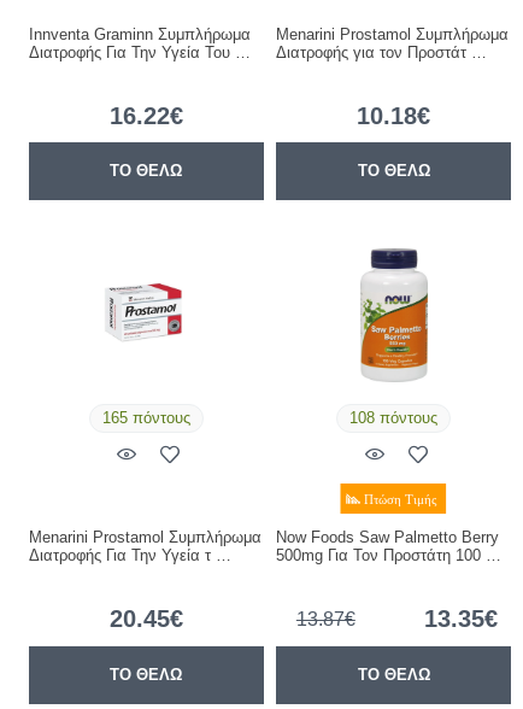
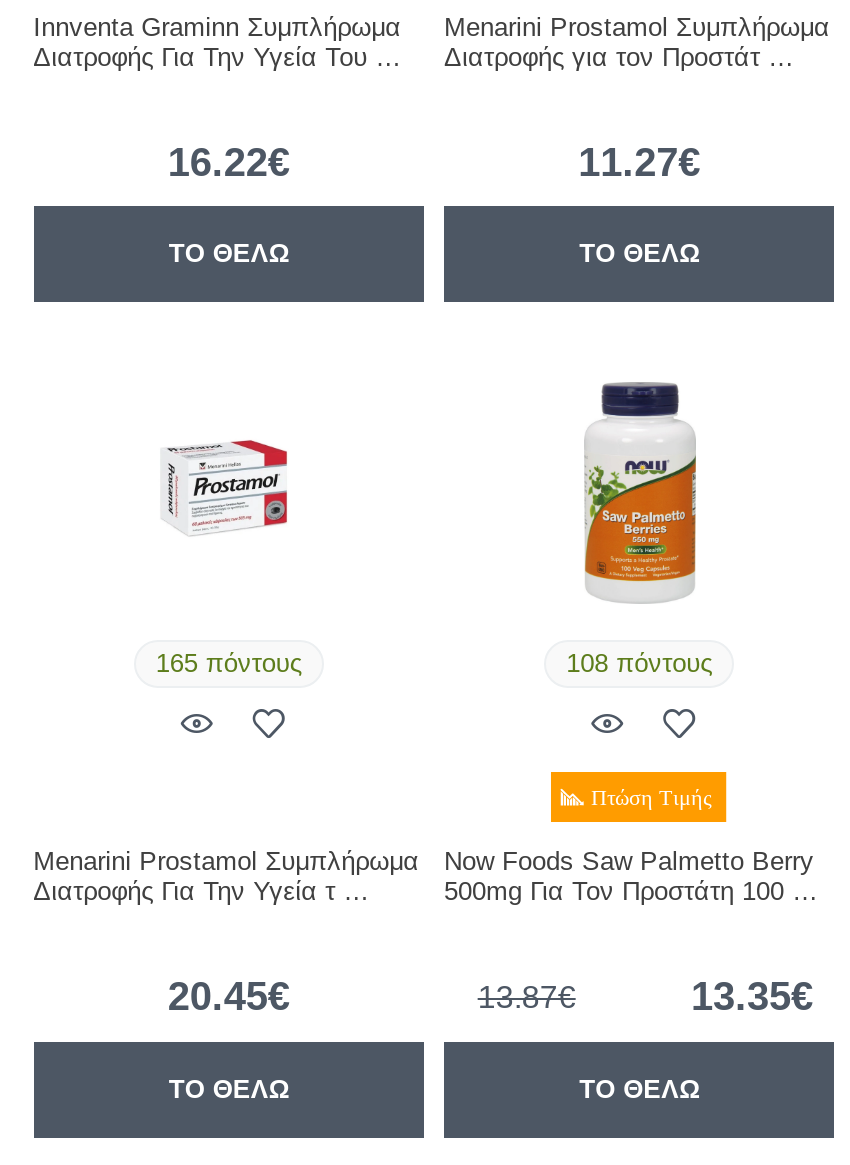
[357,102,430,129] 10.18€ -> [578,140,700,184] 11.27€

